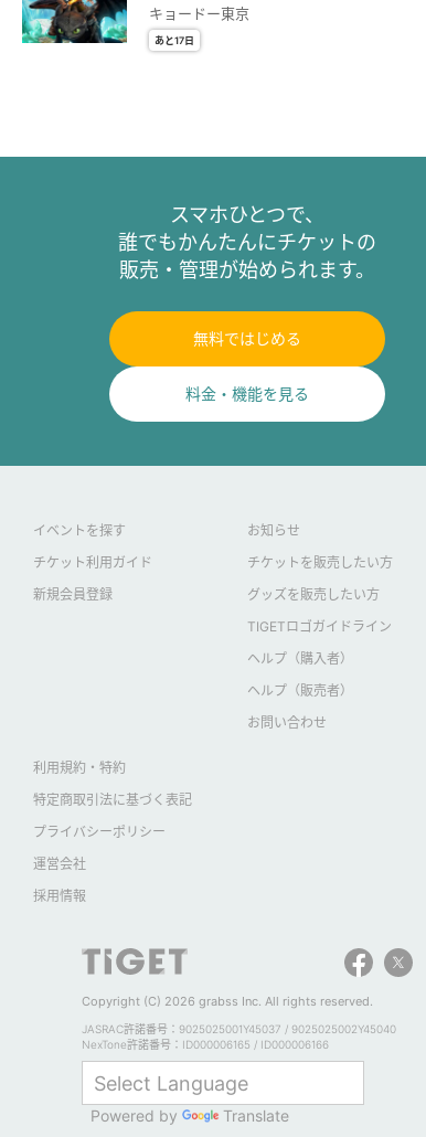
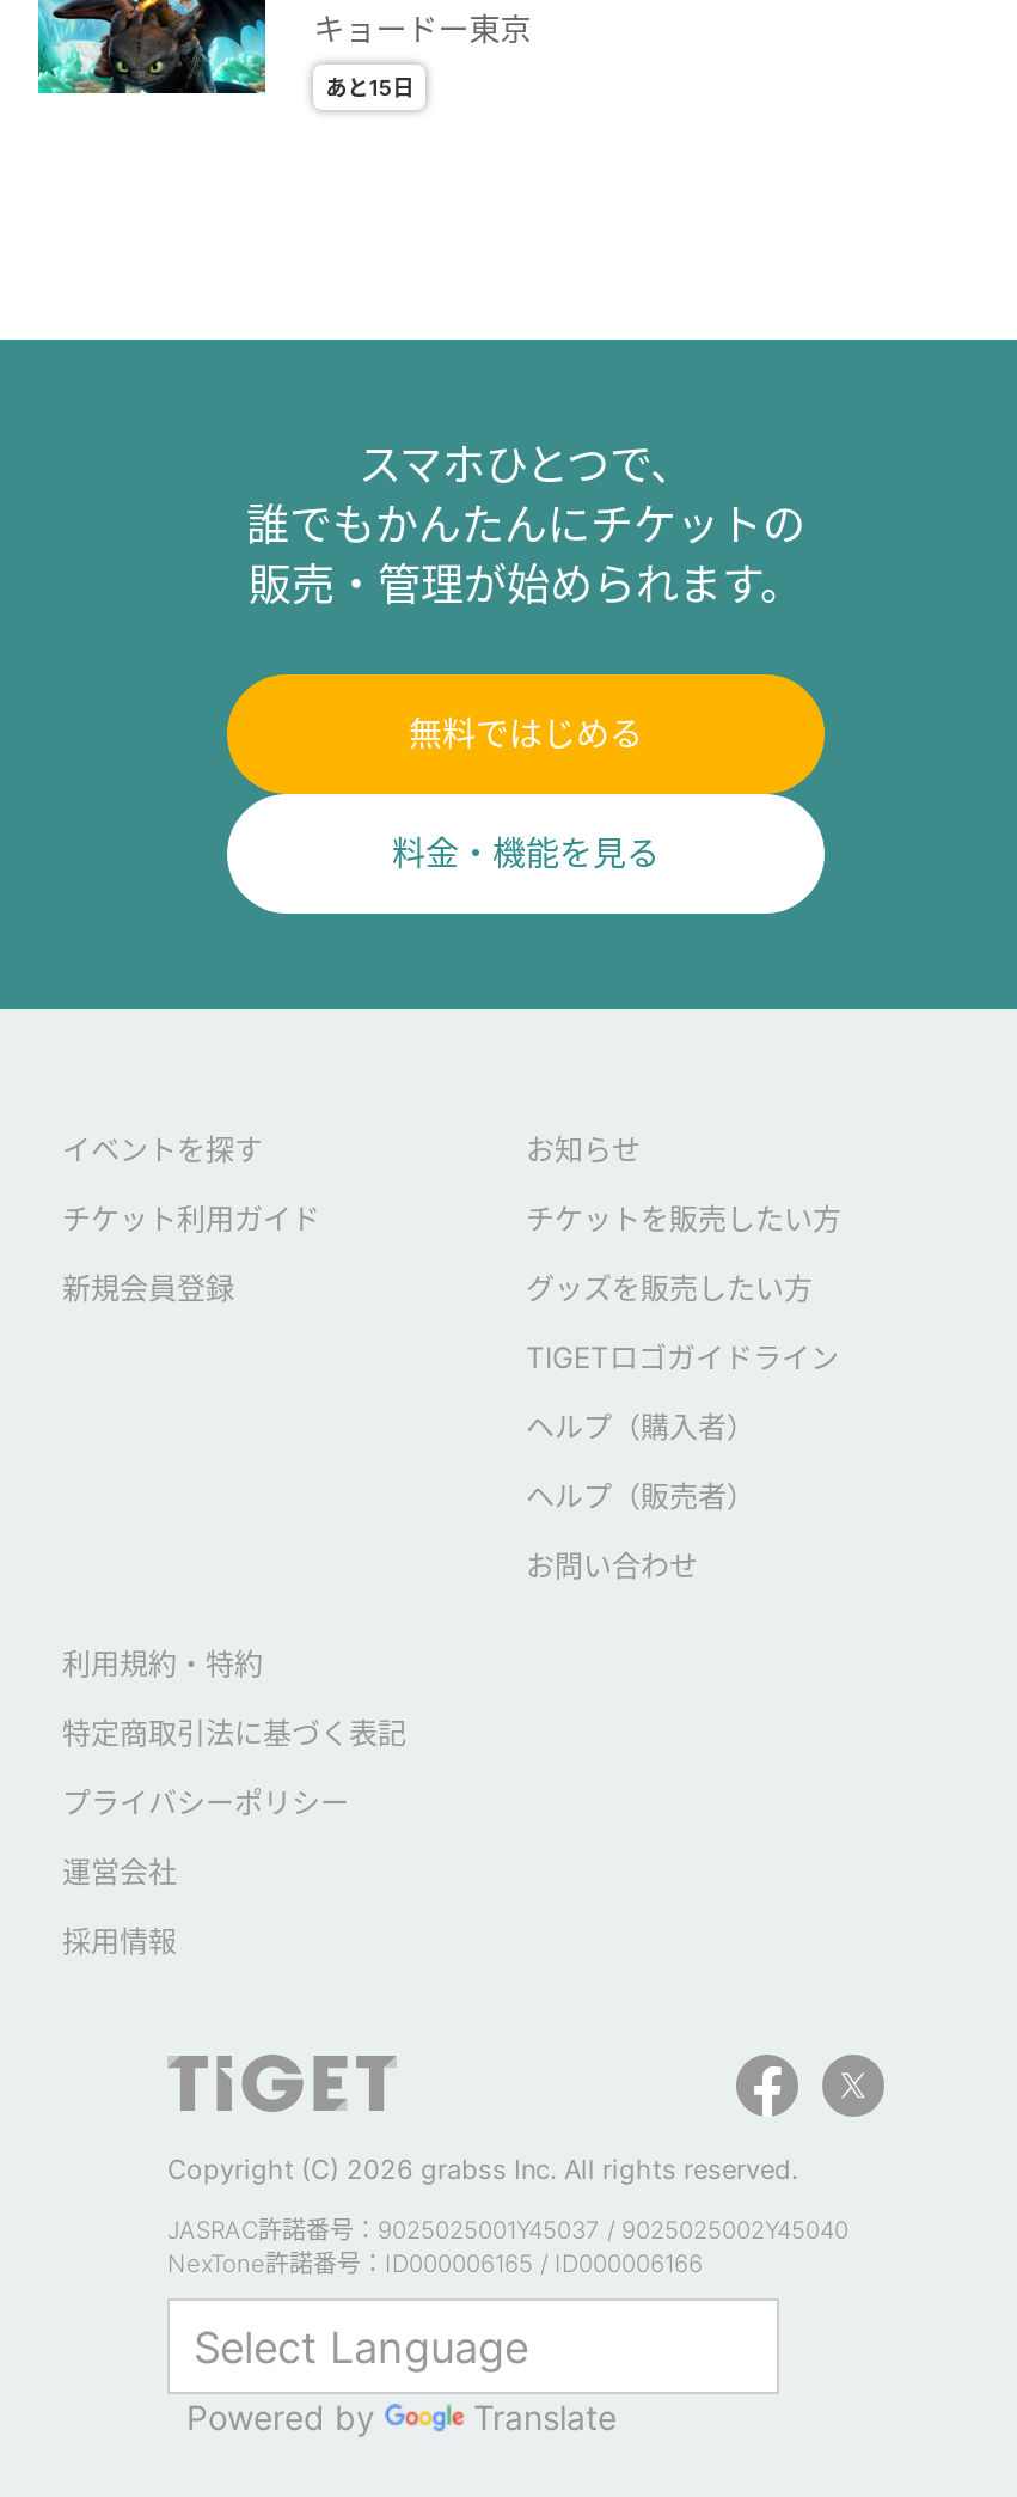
[155,34,194,46] あと17日 -> [326,73,414,99] あと15日

